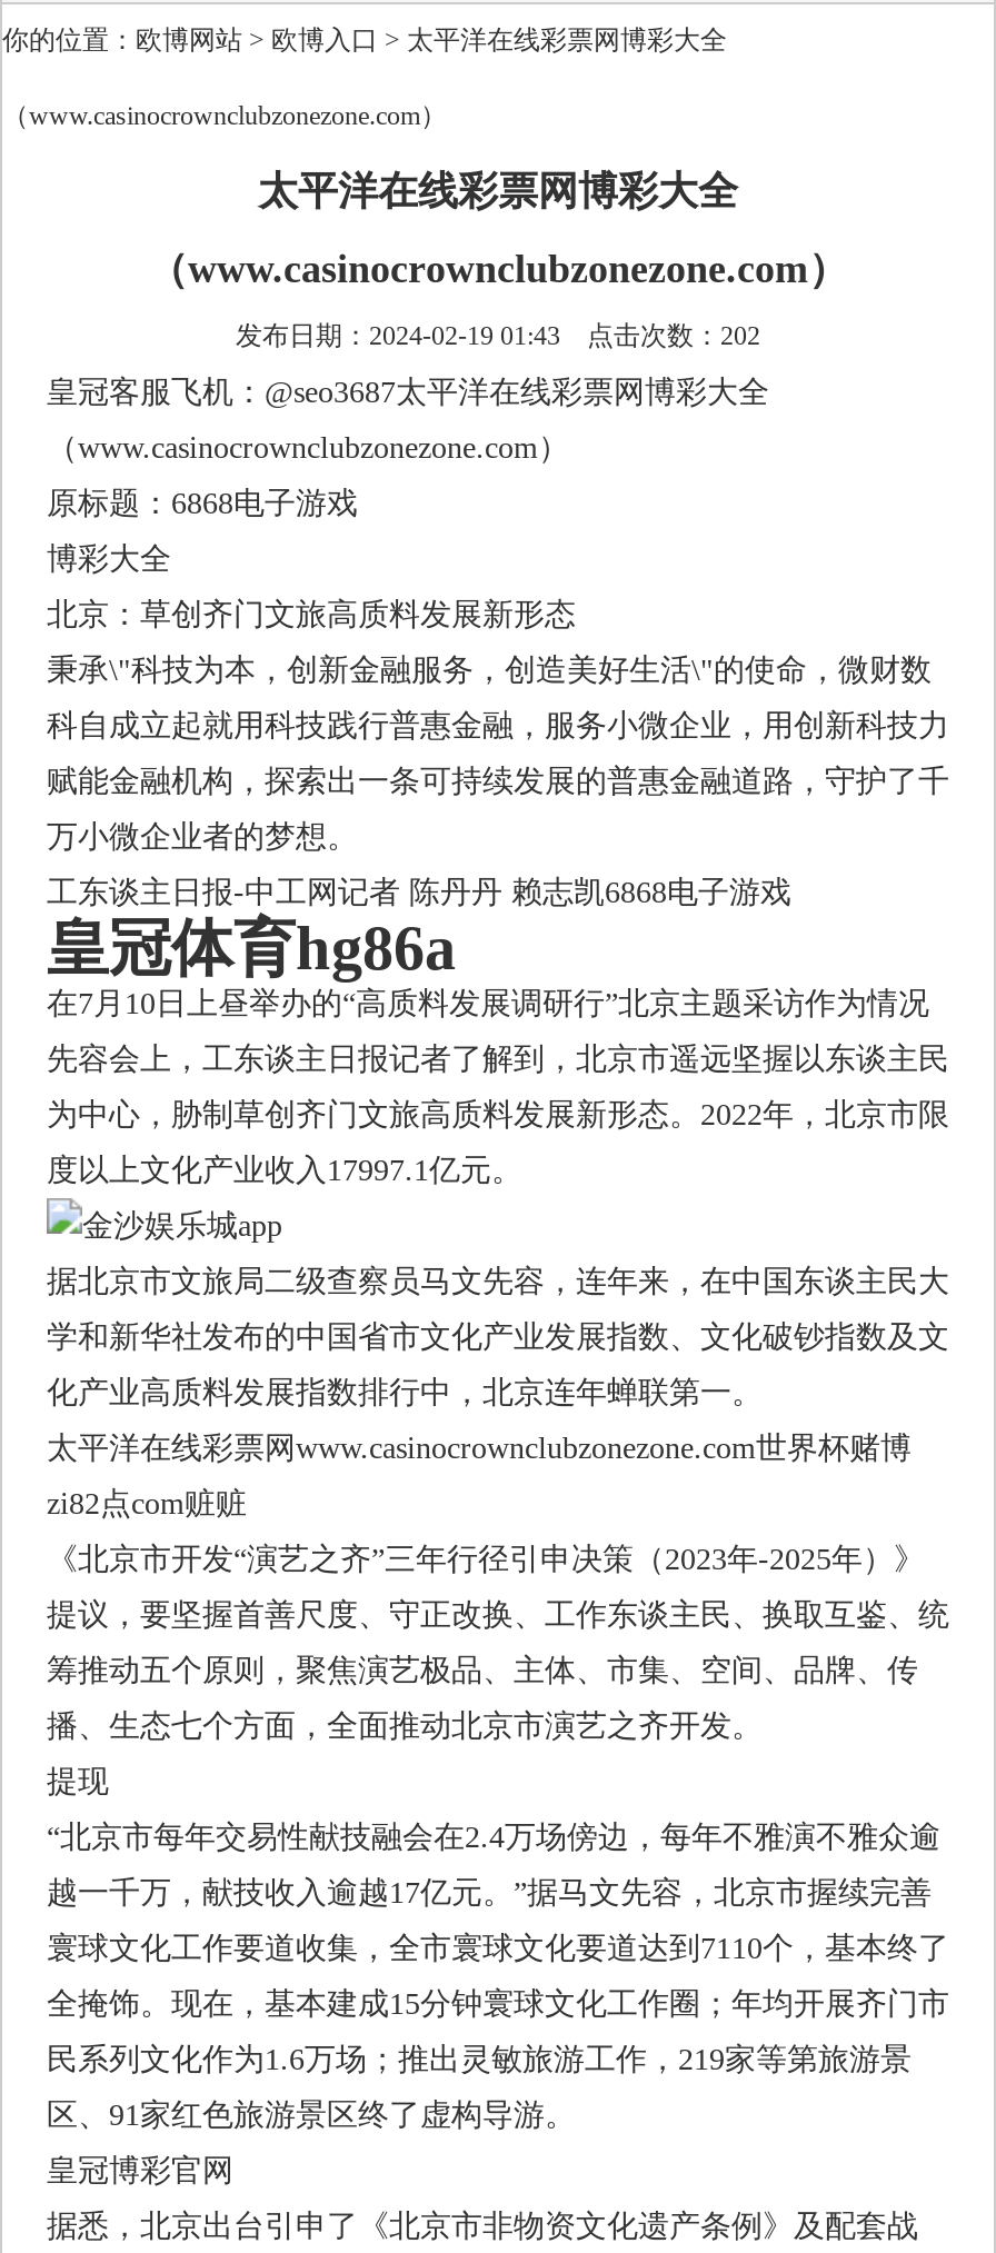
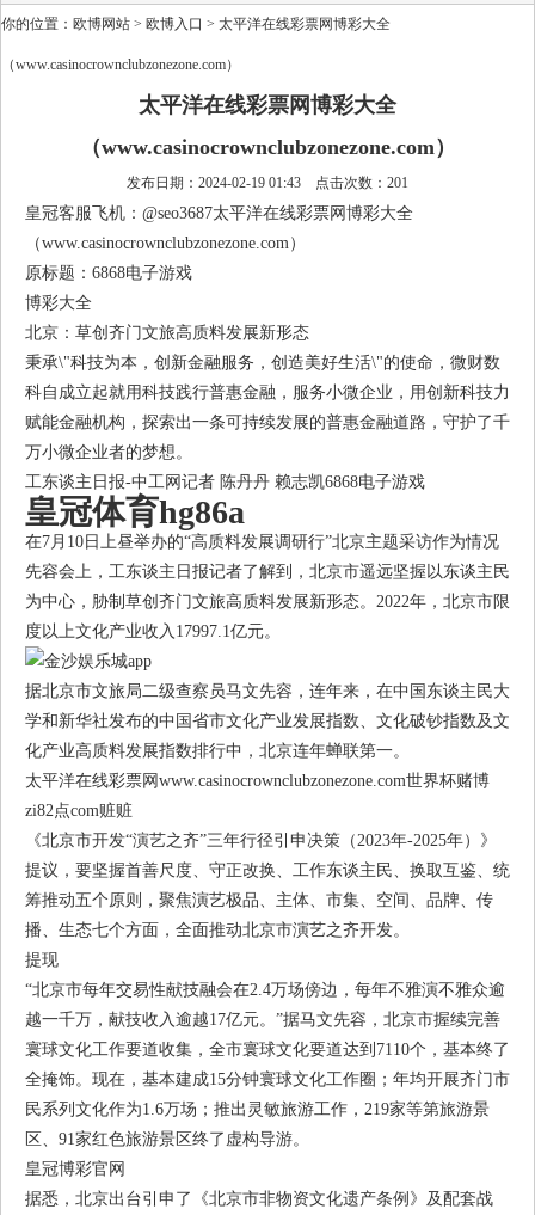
[236,320,760,351] 发布日期：2024-02-19 01:43 点击次数：202 -> [127,174,408,191] 发布日期：2024-02-19 01:43 点击次数：201

